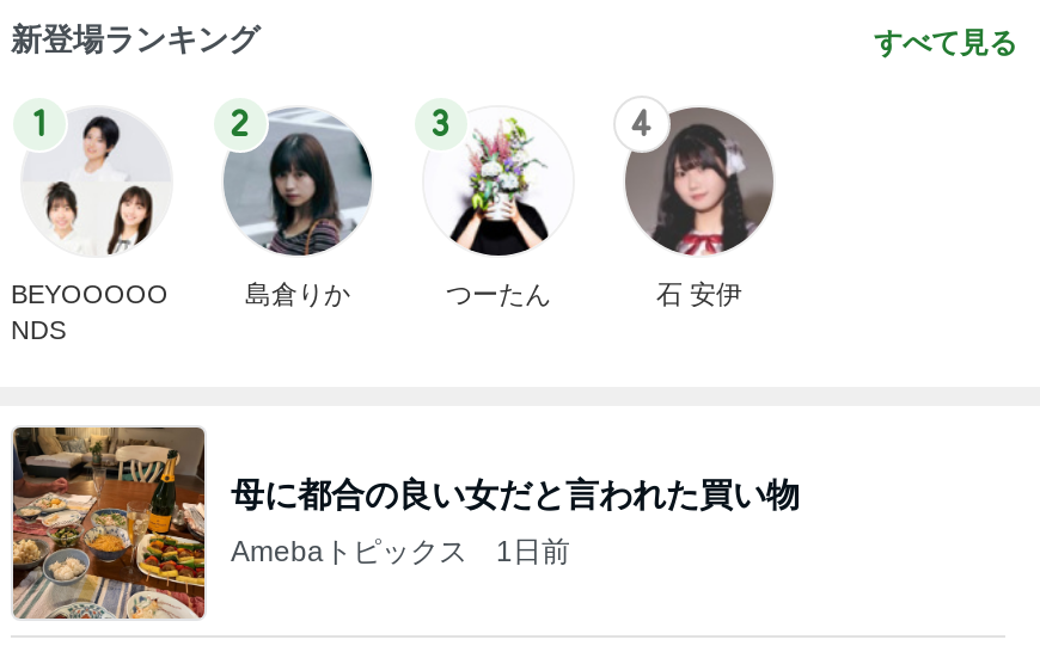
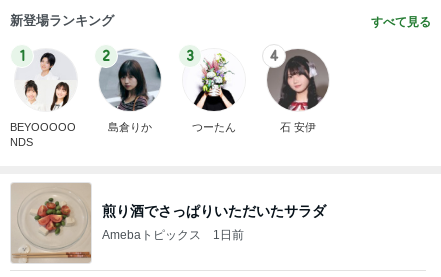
[11,425,800,619] [image] | 母に都合の良い女だと言われた買い物 -> [11,183,326,263] [image] | 煎り酒でさっぱりいただいたサラダ

